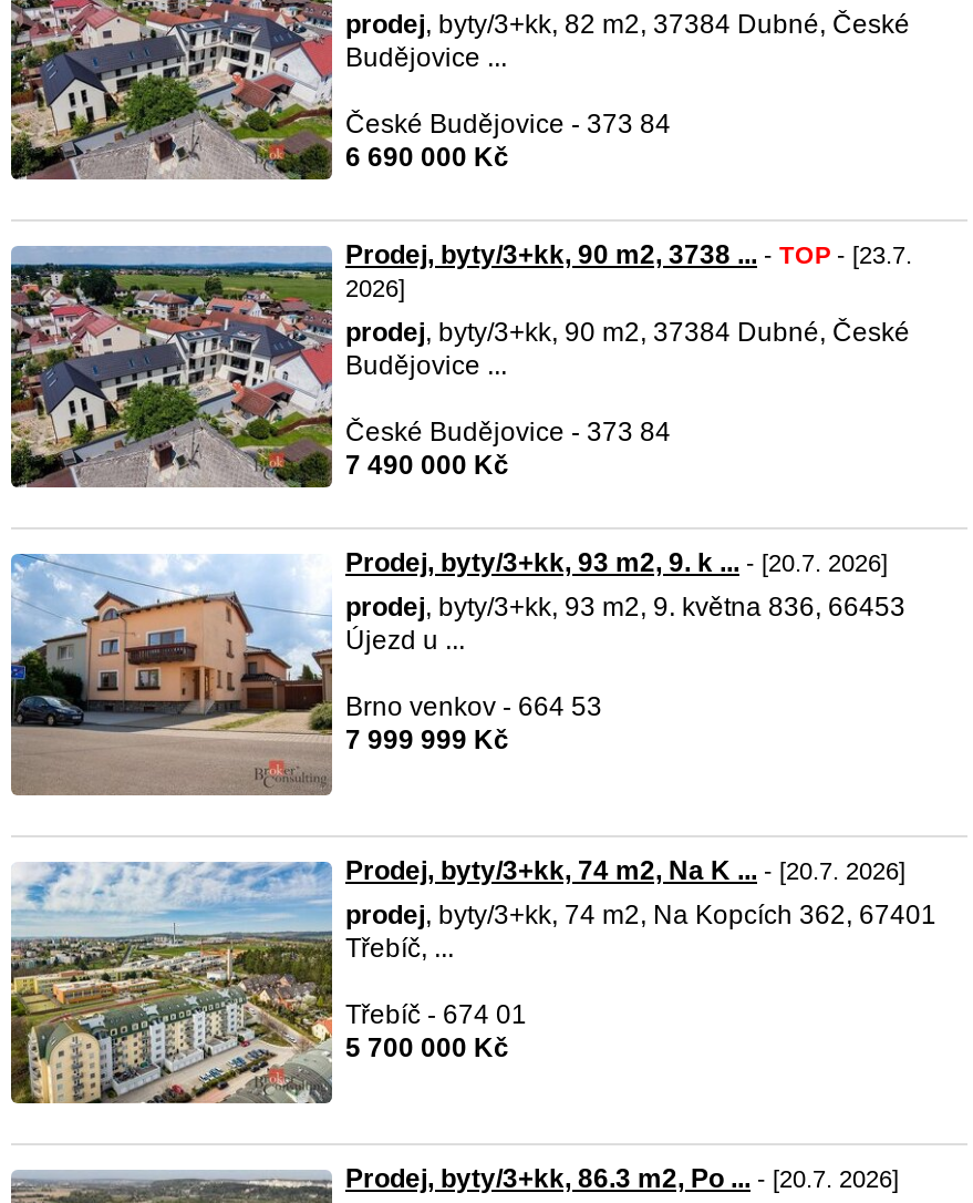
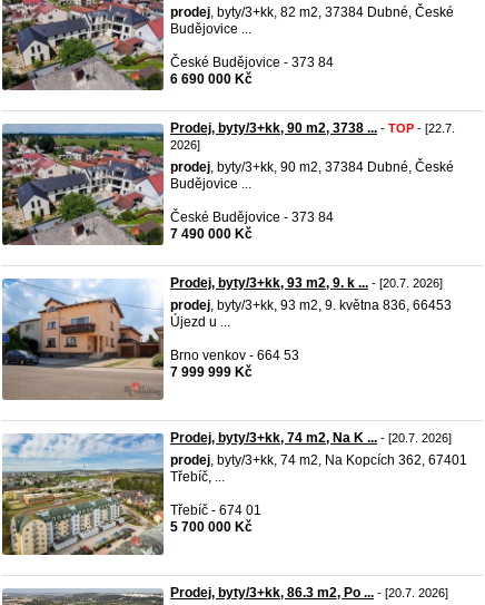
[345,239,912,270] Prodej, byty/3+kk, 90 m2, 3738 ... - TOP - [23.7. -> [170,120,455,136] Prodej, byty/3+kk, 90 m2, 3738 ... - TOP - [22.7.

